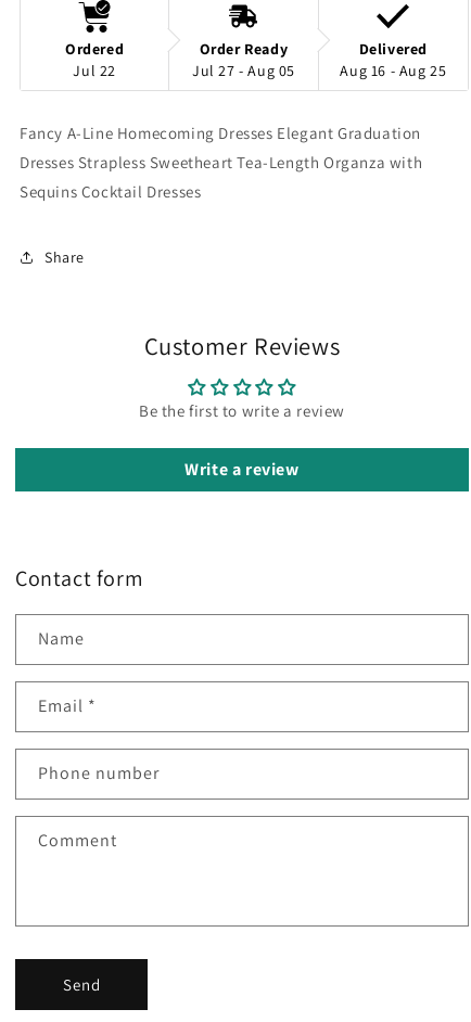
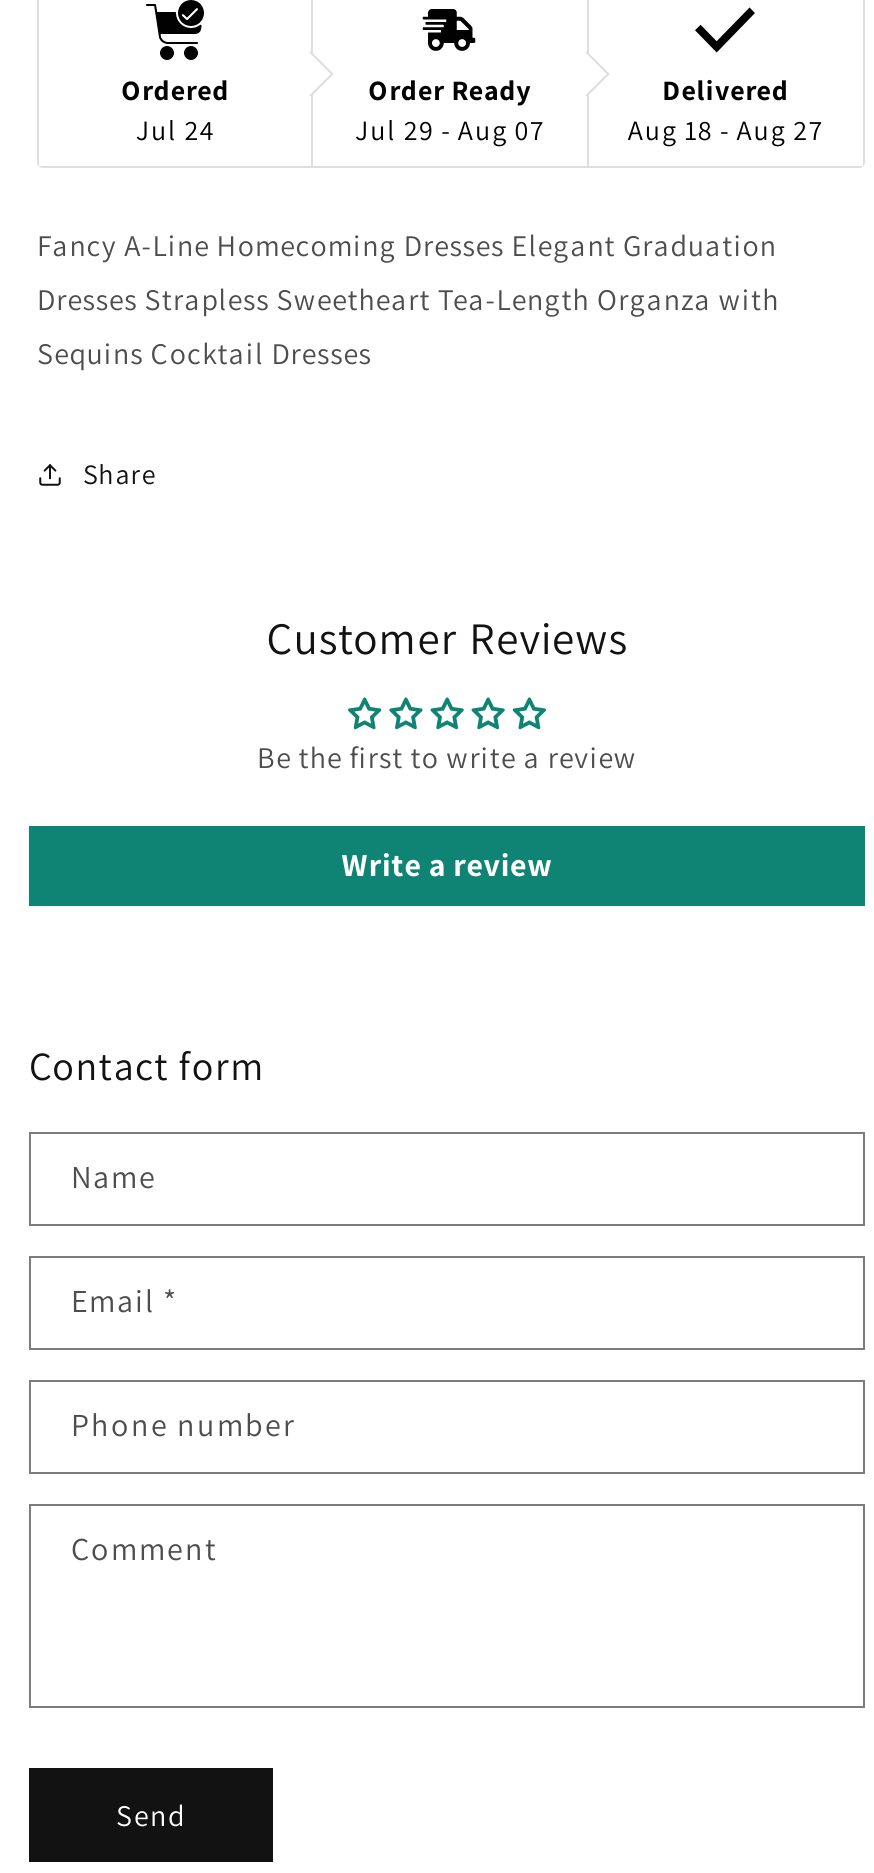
[73,61,116,81] Jul 22 -> [136,113,215,149] Jul 24
[192,61,295,81] Jul 27 - Aug 05 -> [355,113,545,149] Jul 29 - Aug 07
[340,61,446,81] Aug 16 - Aug 25 -> [628,113,824,149] Aug 18 - Aug 27

